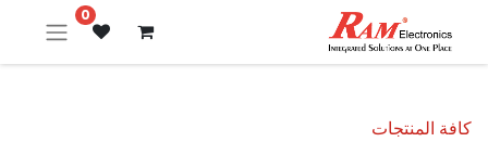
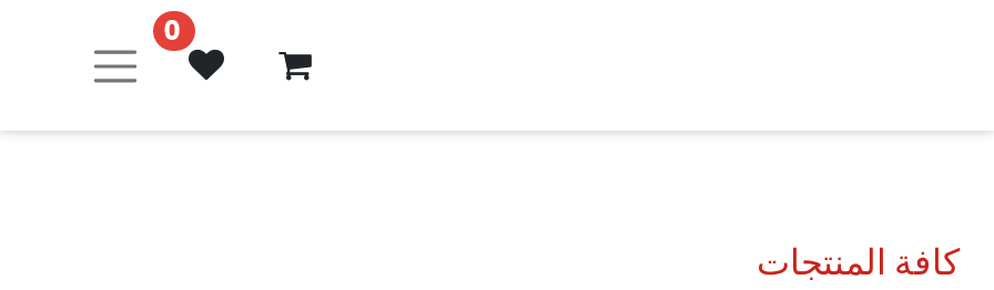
[328,11,453,53] [image] -> none

